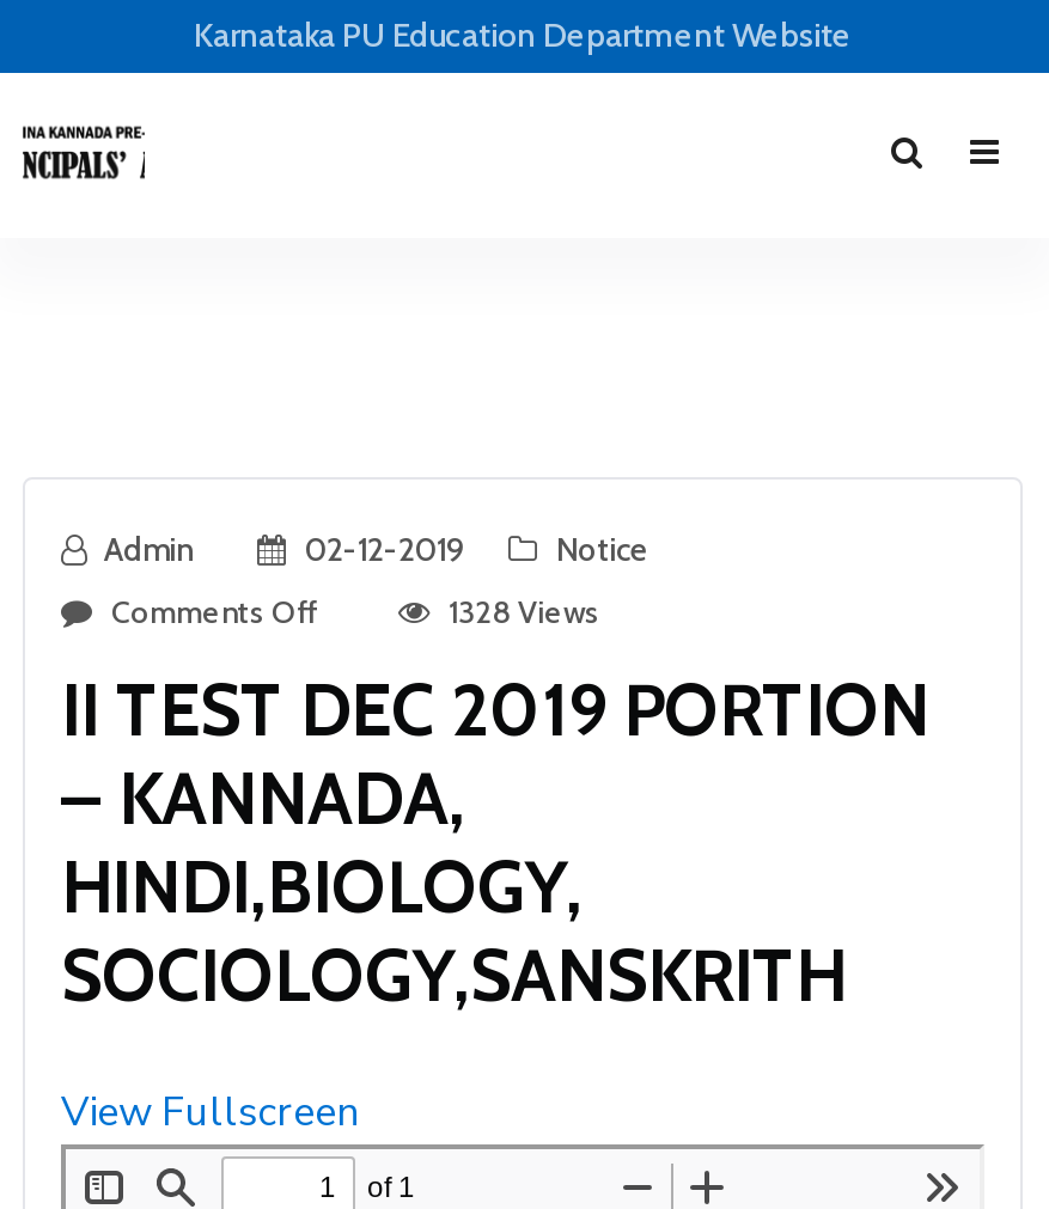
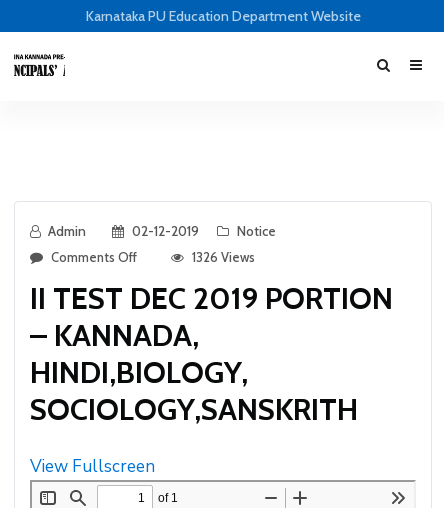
[449,592,599,630] 1328 Views -> [192,249,255,265] 1326 Views

